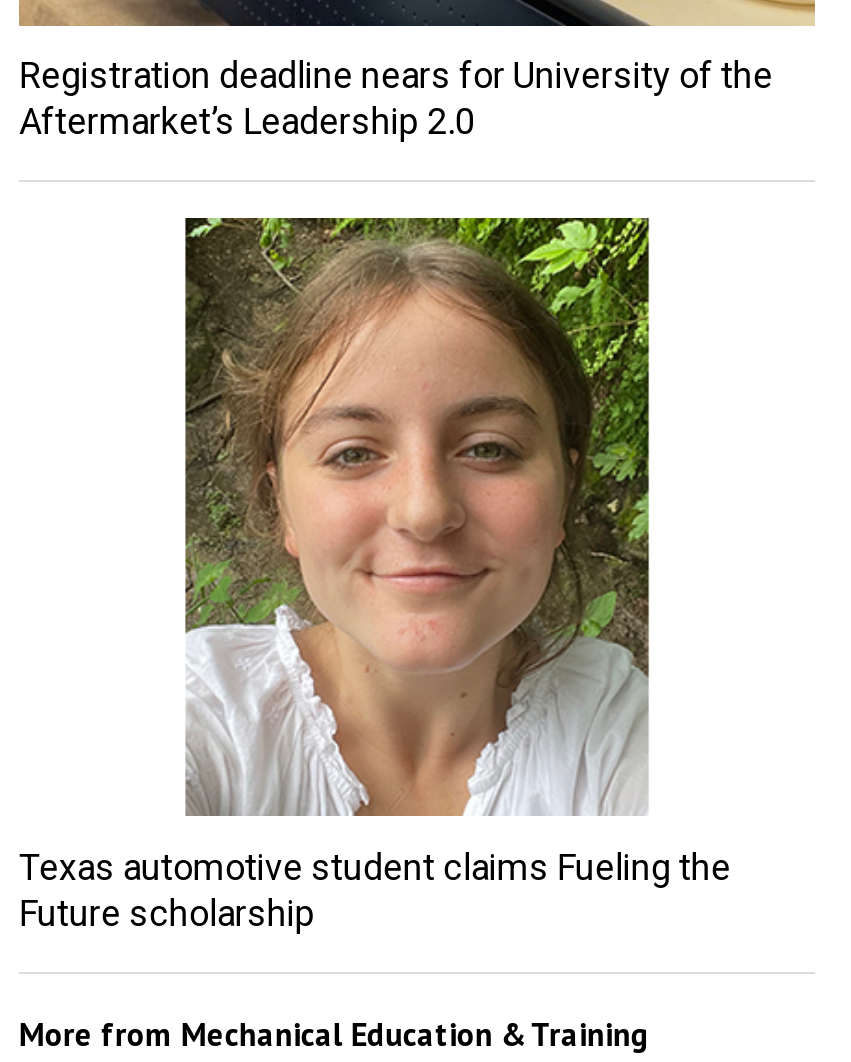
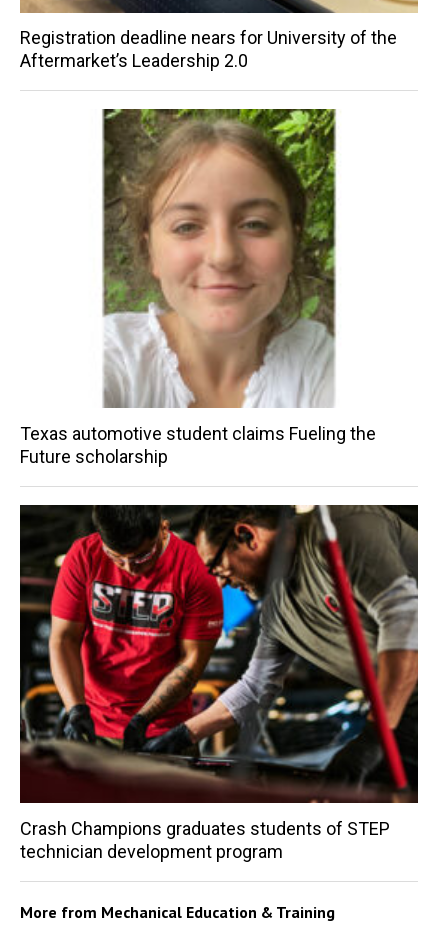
none -> [19,504,419,862] [image] | Crash Champions graduates students of STEP | technician development program

